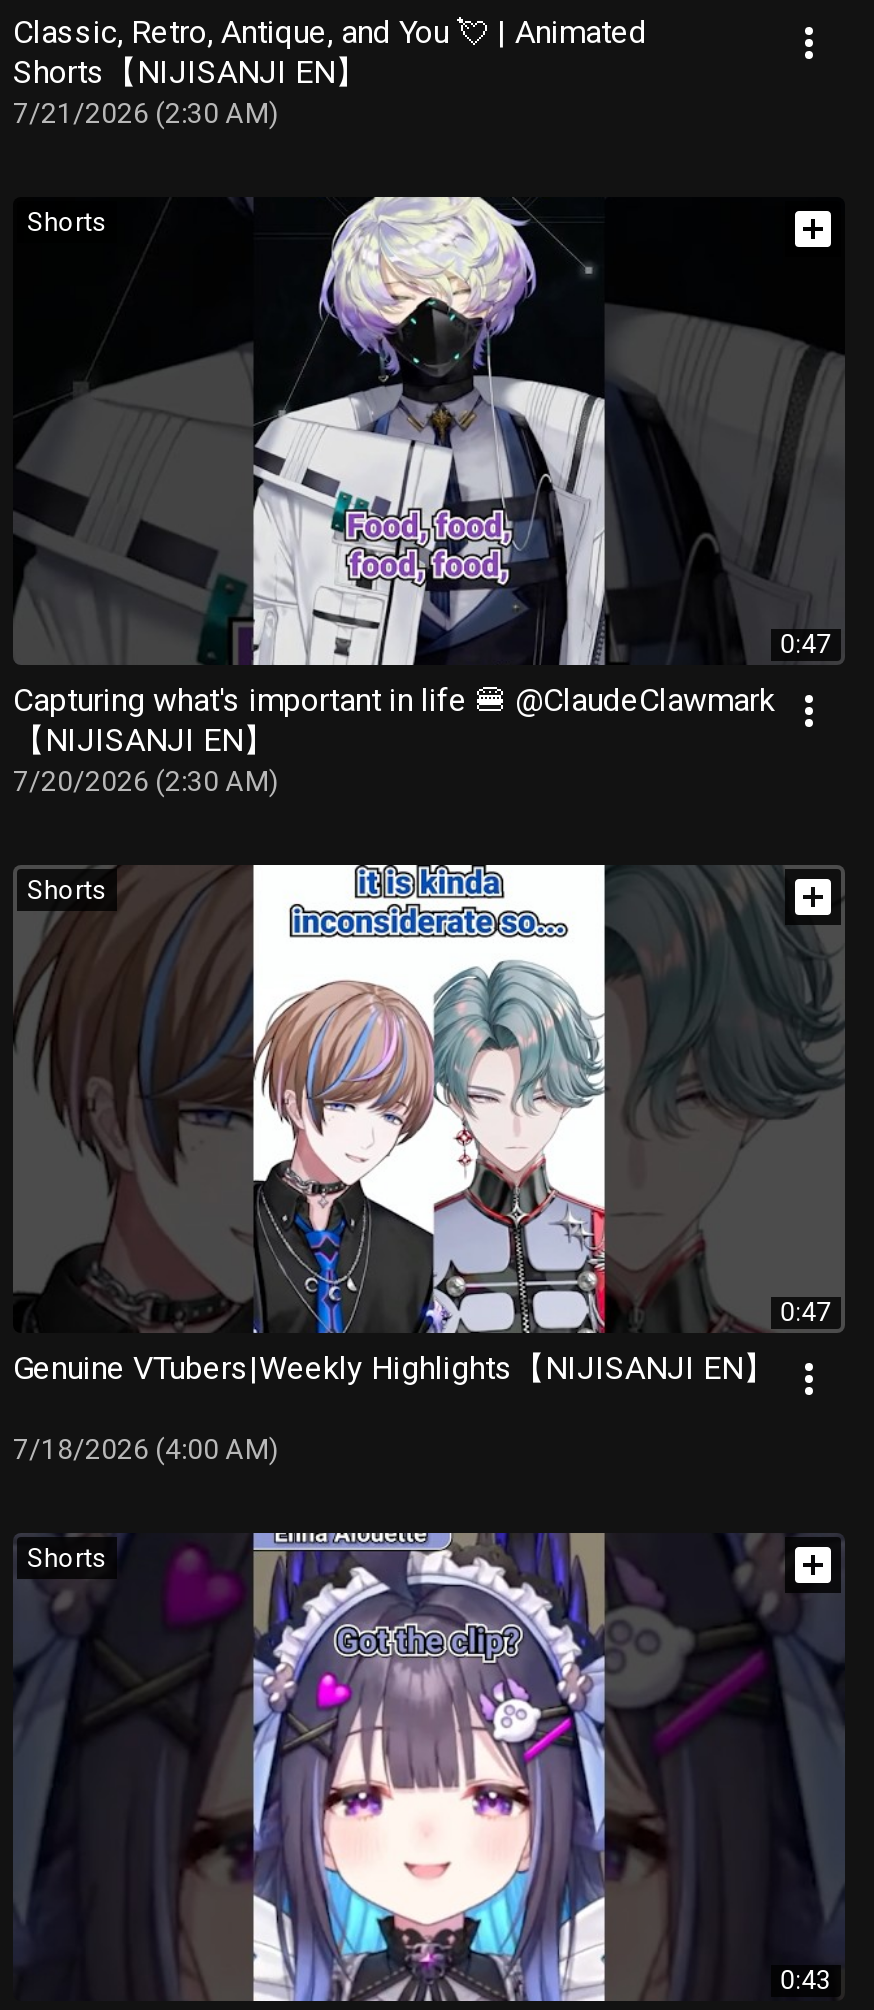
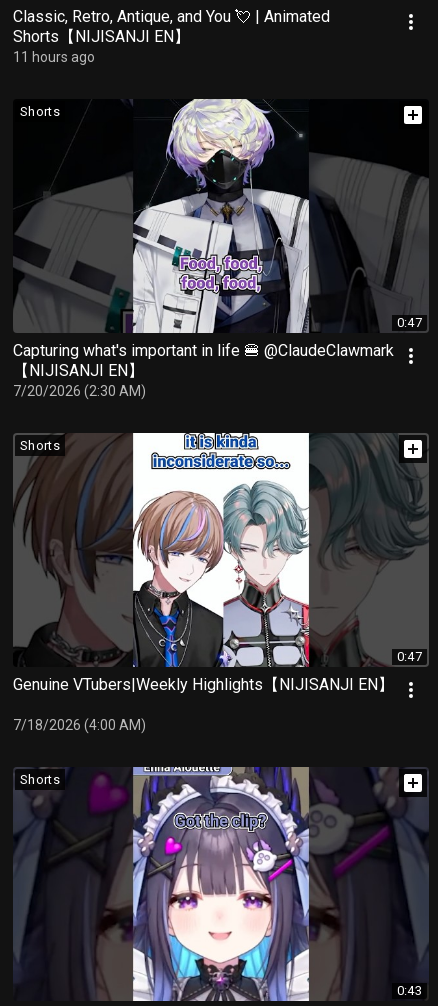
[13,97,279,129] 7/21/2026 (2:30 AM) -> [13,49,95,65] 11 hours ago

